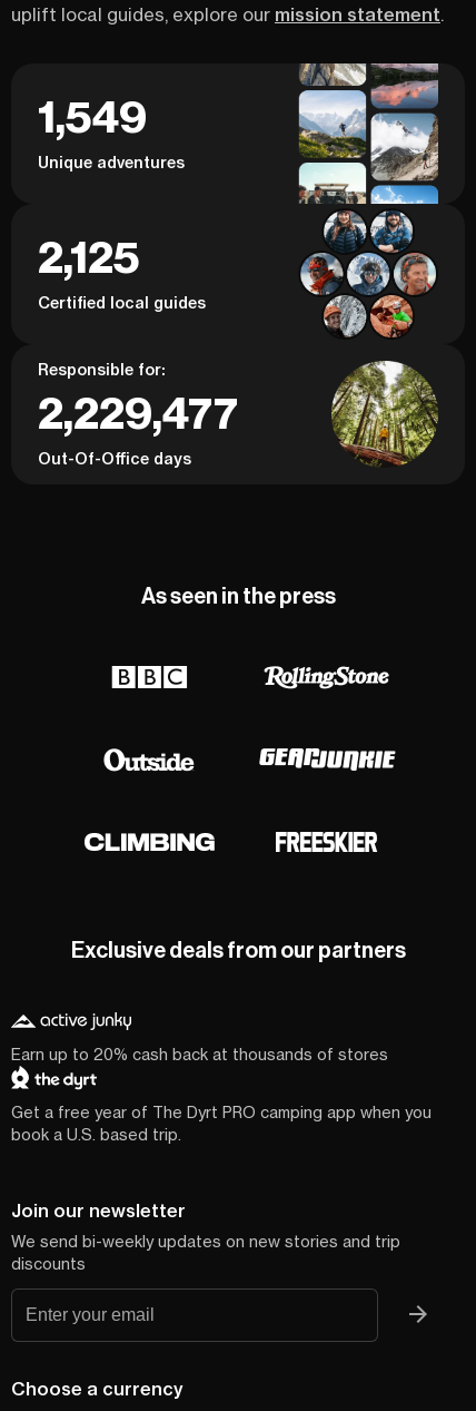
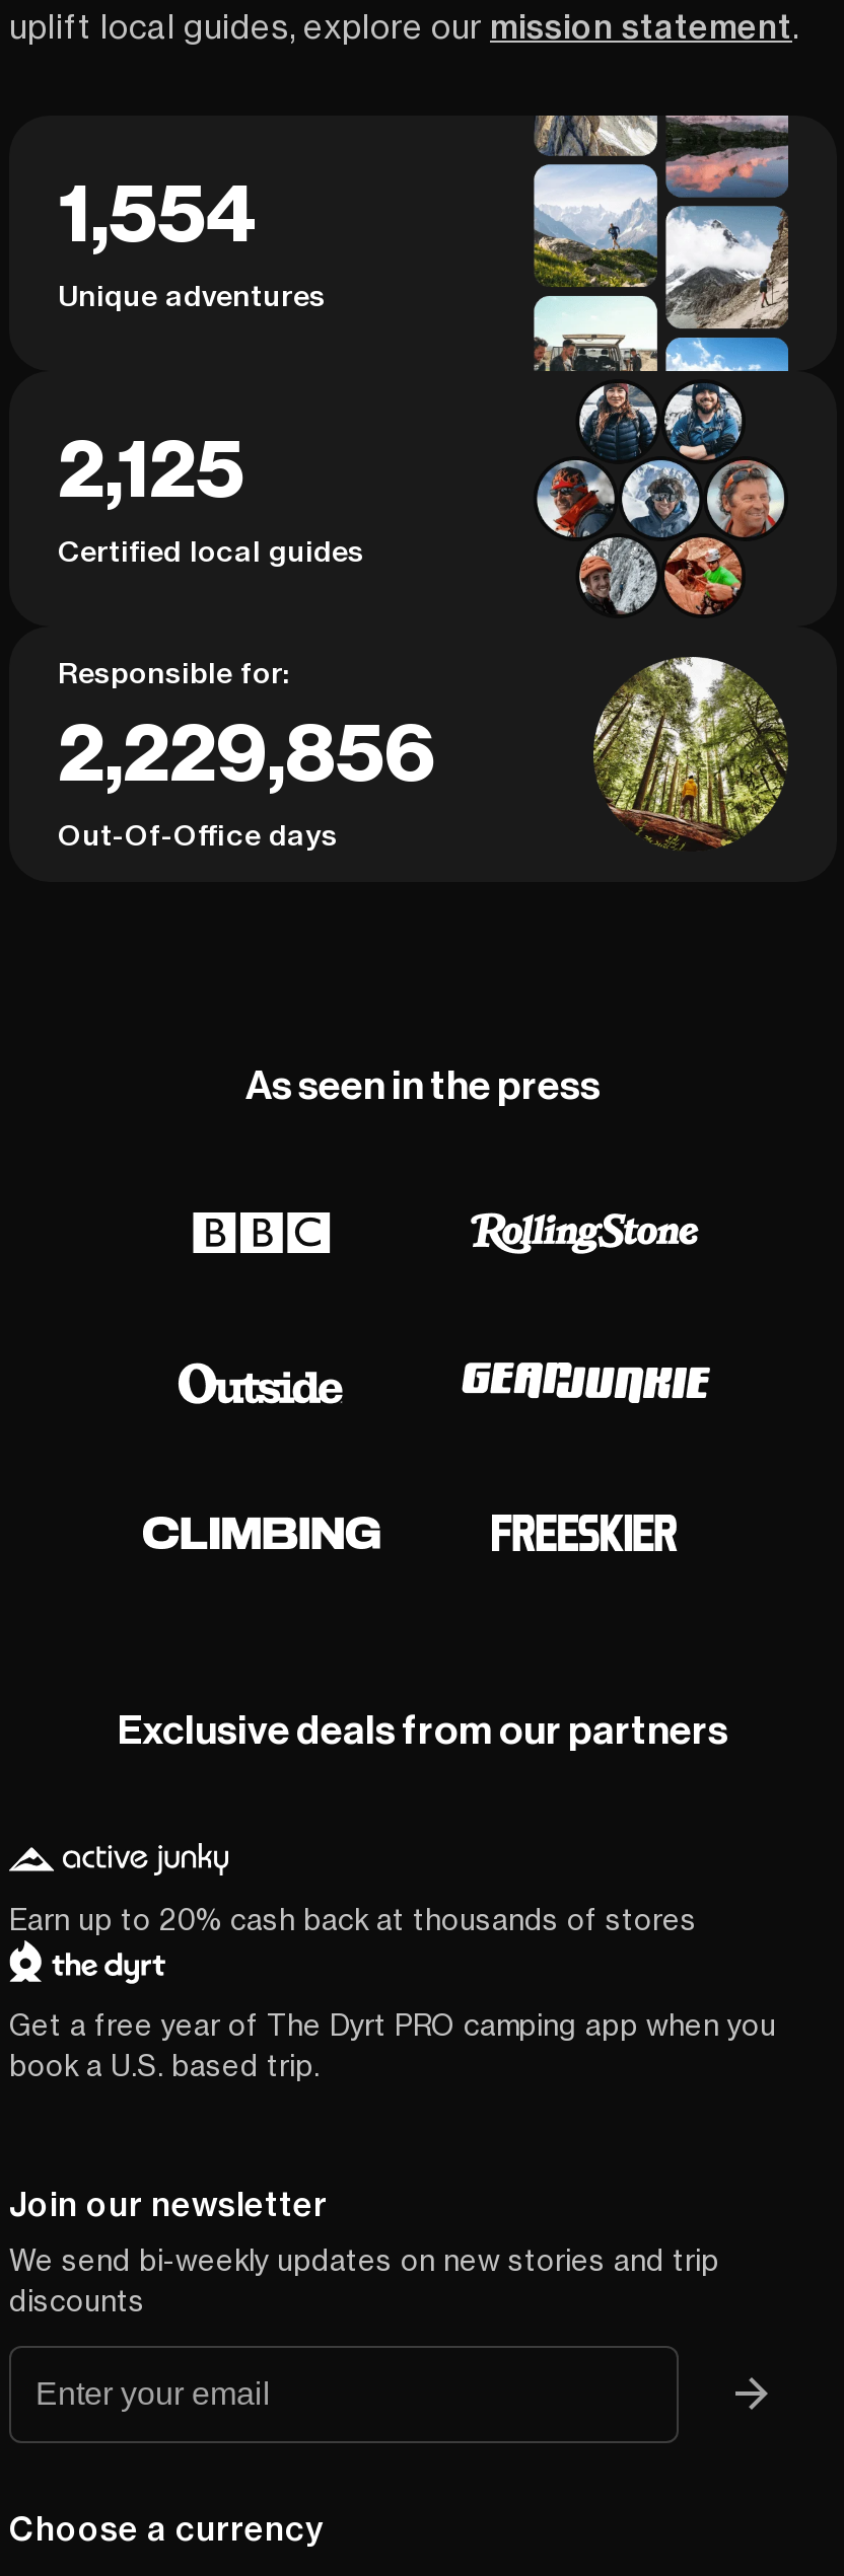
[38,91,147,145] 1,549 -> [58,166,255,264] 1,554
[38,388,238,441] 2,229,477 -> [58,706,435,803] 2,229,856

